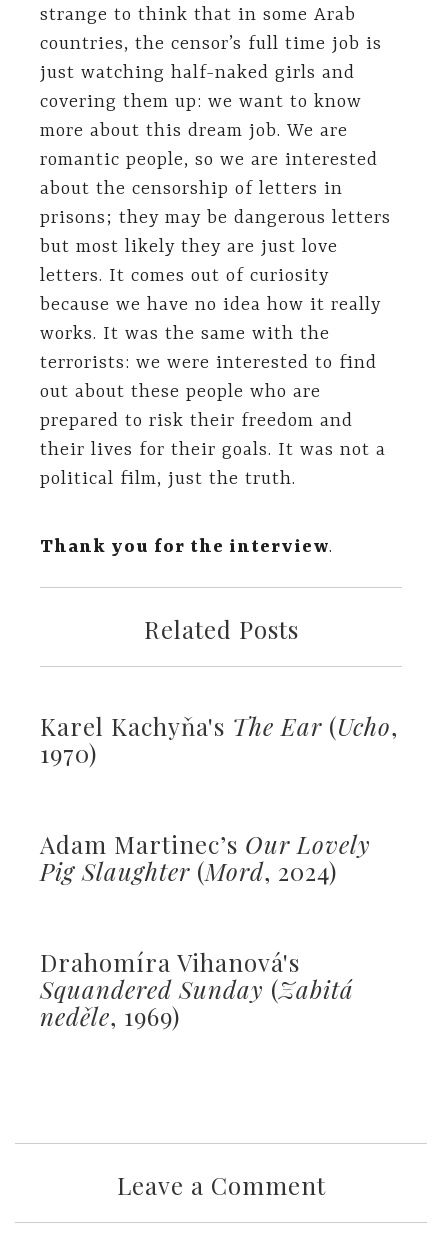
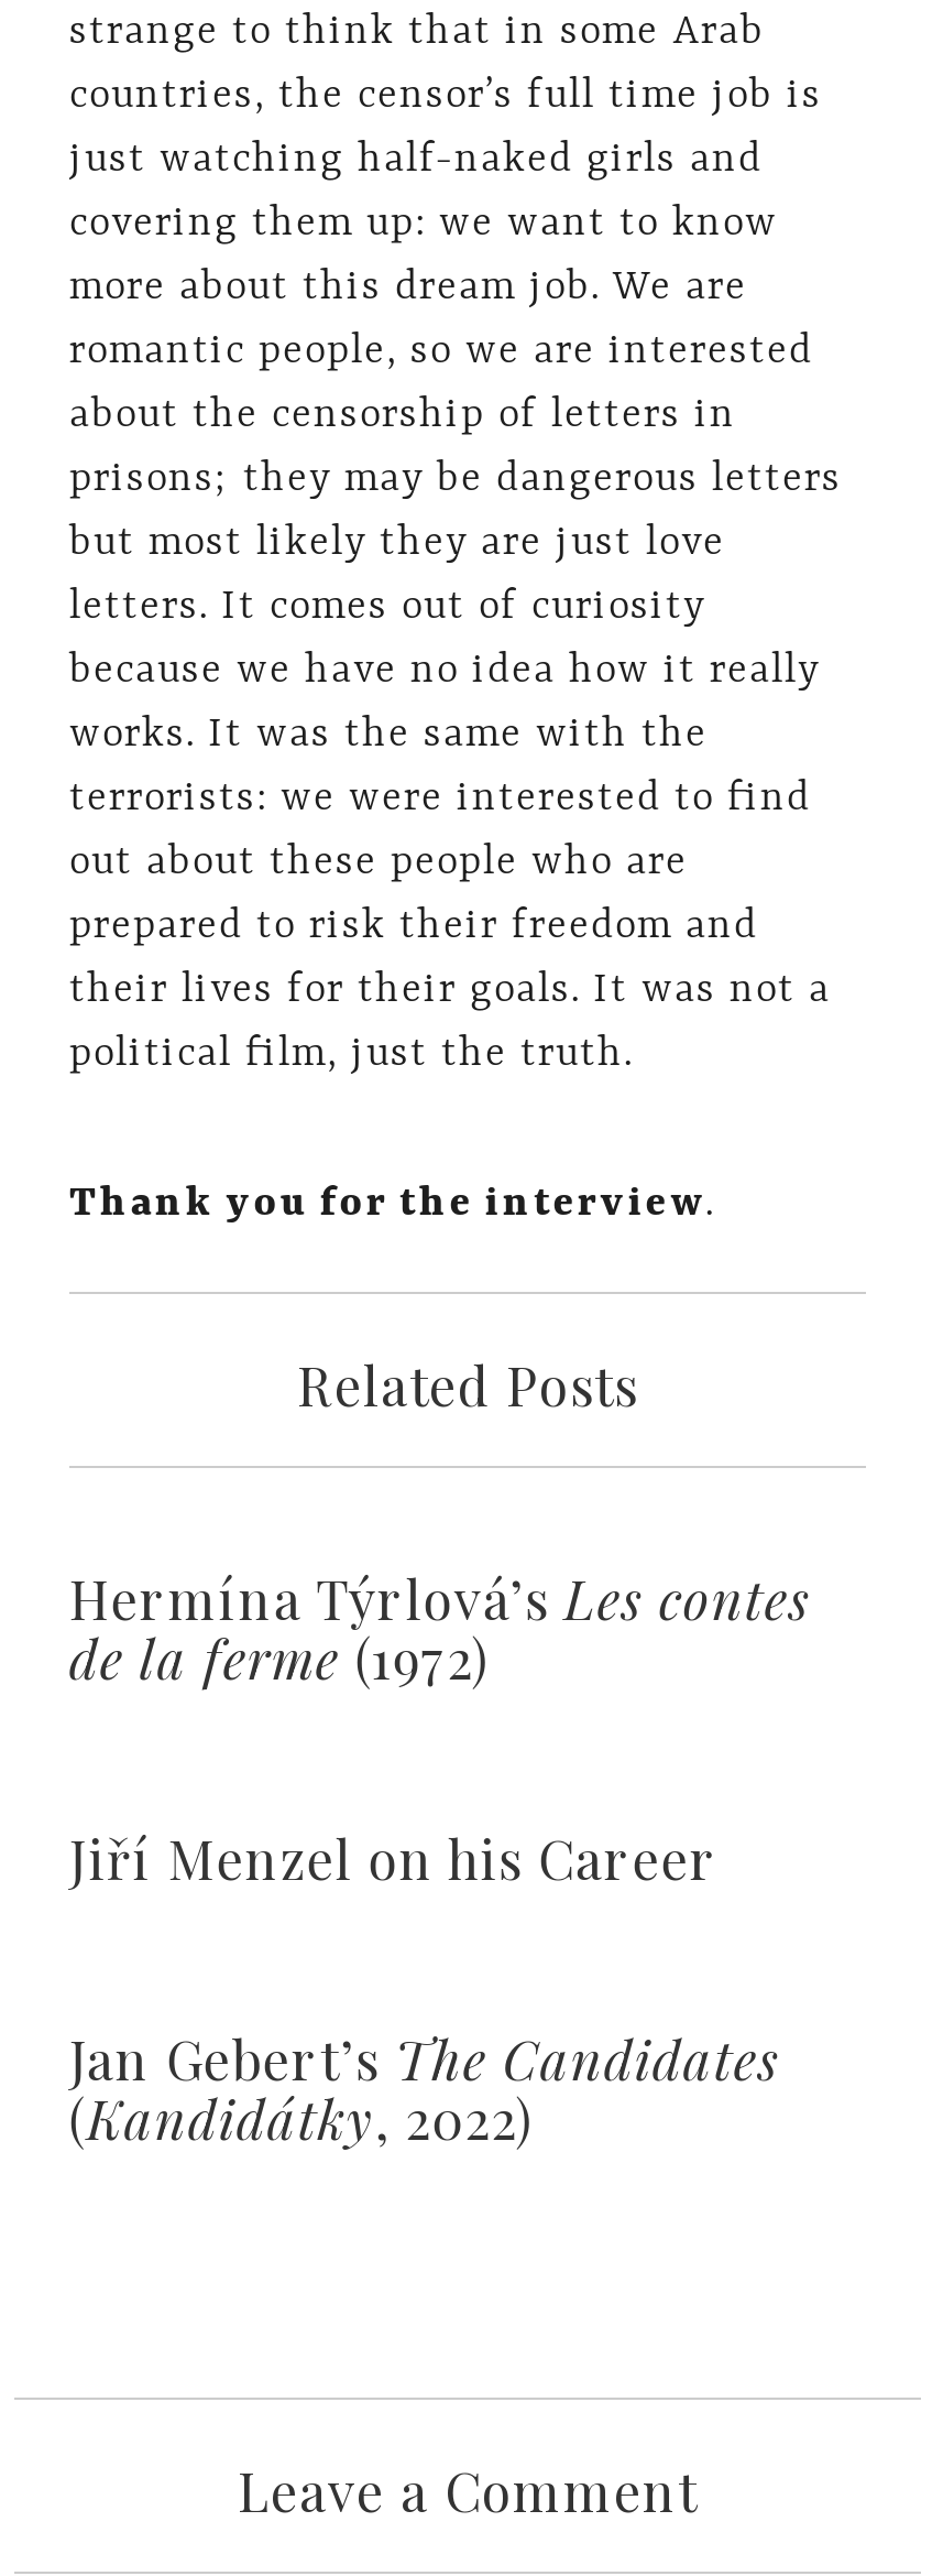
[40,710,398,769] Karel Kachyňa's The Ear (Ucho, | 1970) -> [69,1563,811,1693] Hermína Týrlová’s Les contes | de la ferme (1972)
[40,828,371,887] Adam Martinec’s Our Lovely | Pig Slaughter (Mord, 2024) -> [69,1823,718,1894] Jiří Menzel on his Career
[40,946,354,1032] Drahomíra Vihanová's | Squandered Sunday (Zabitá | neděle, 1969) -> [69,2024,780,2154] Jan Gebert’s The Candidates | (Kandidátky, 2022)

